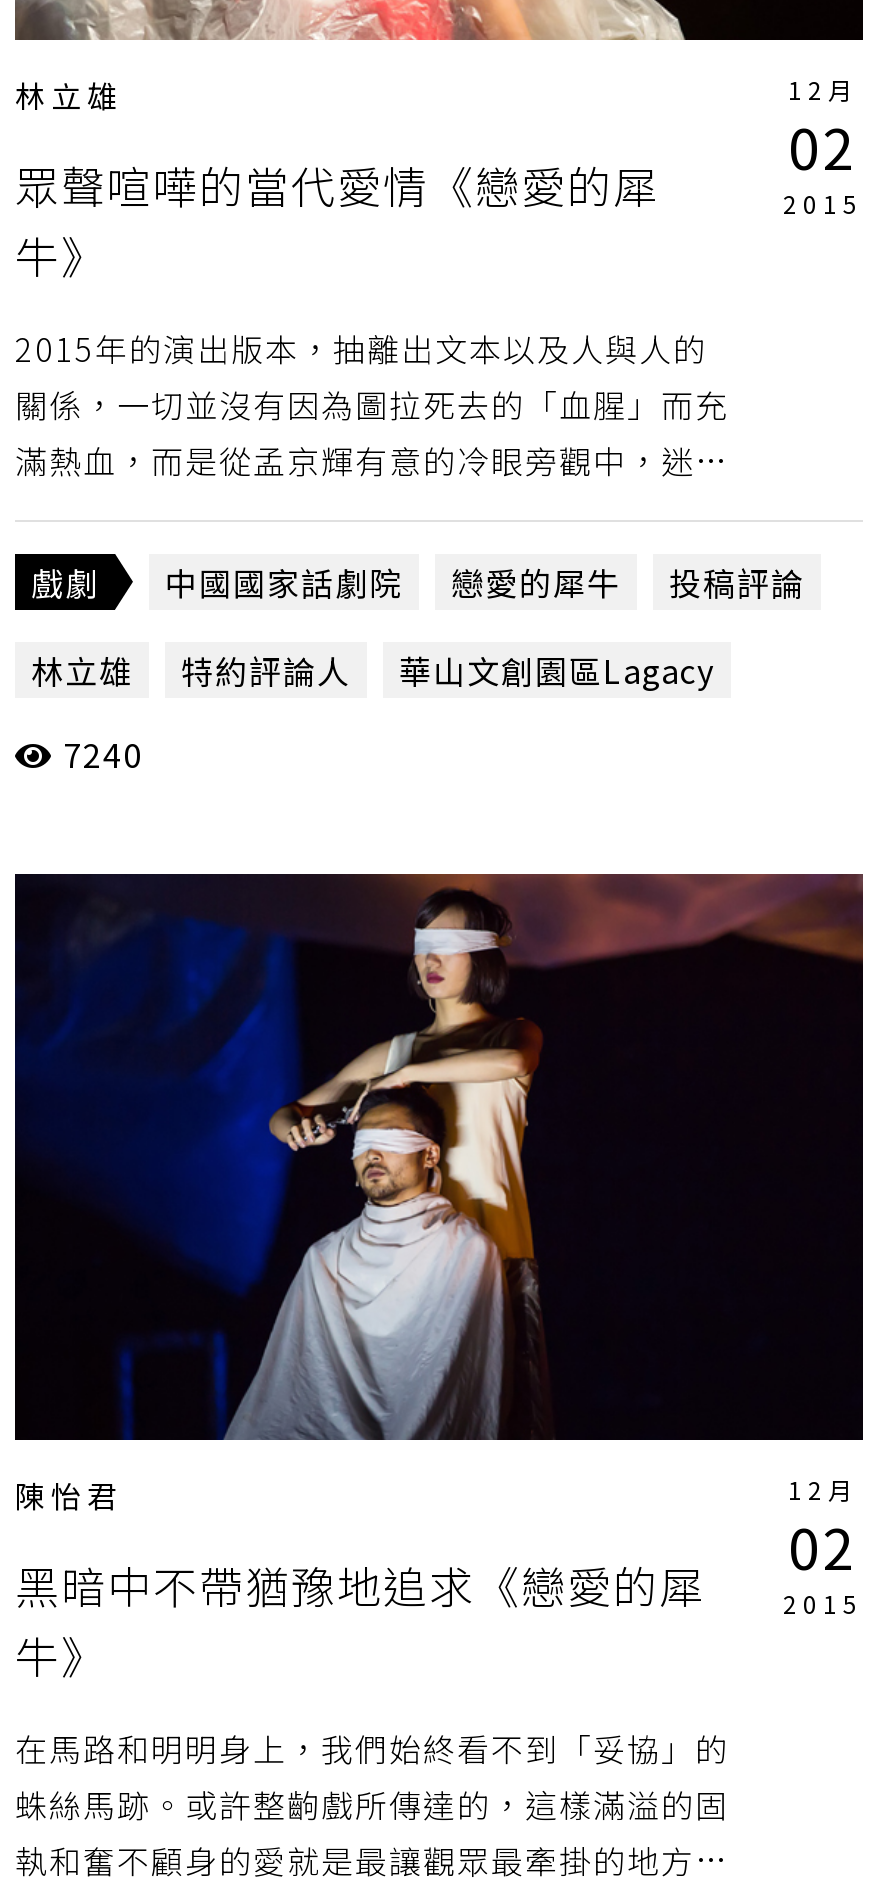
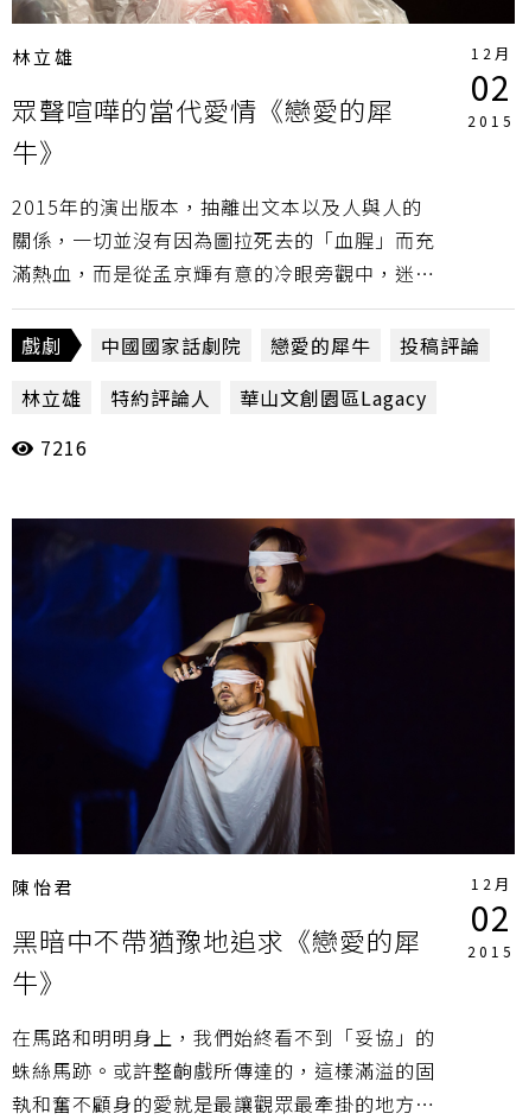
[63,730,143,778] 7240 -> [40,433,88,461] 7216

